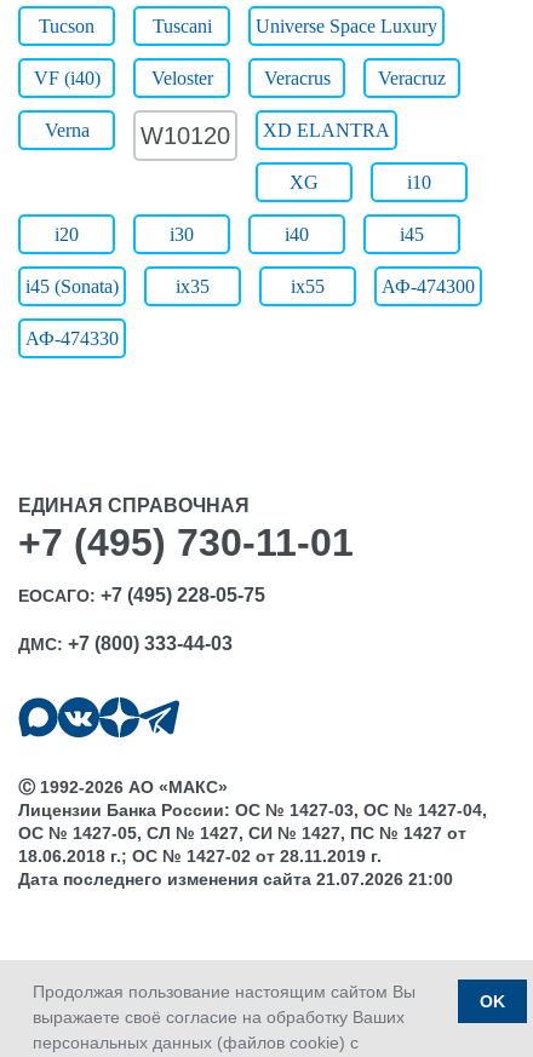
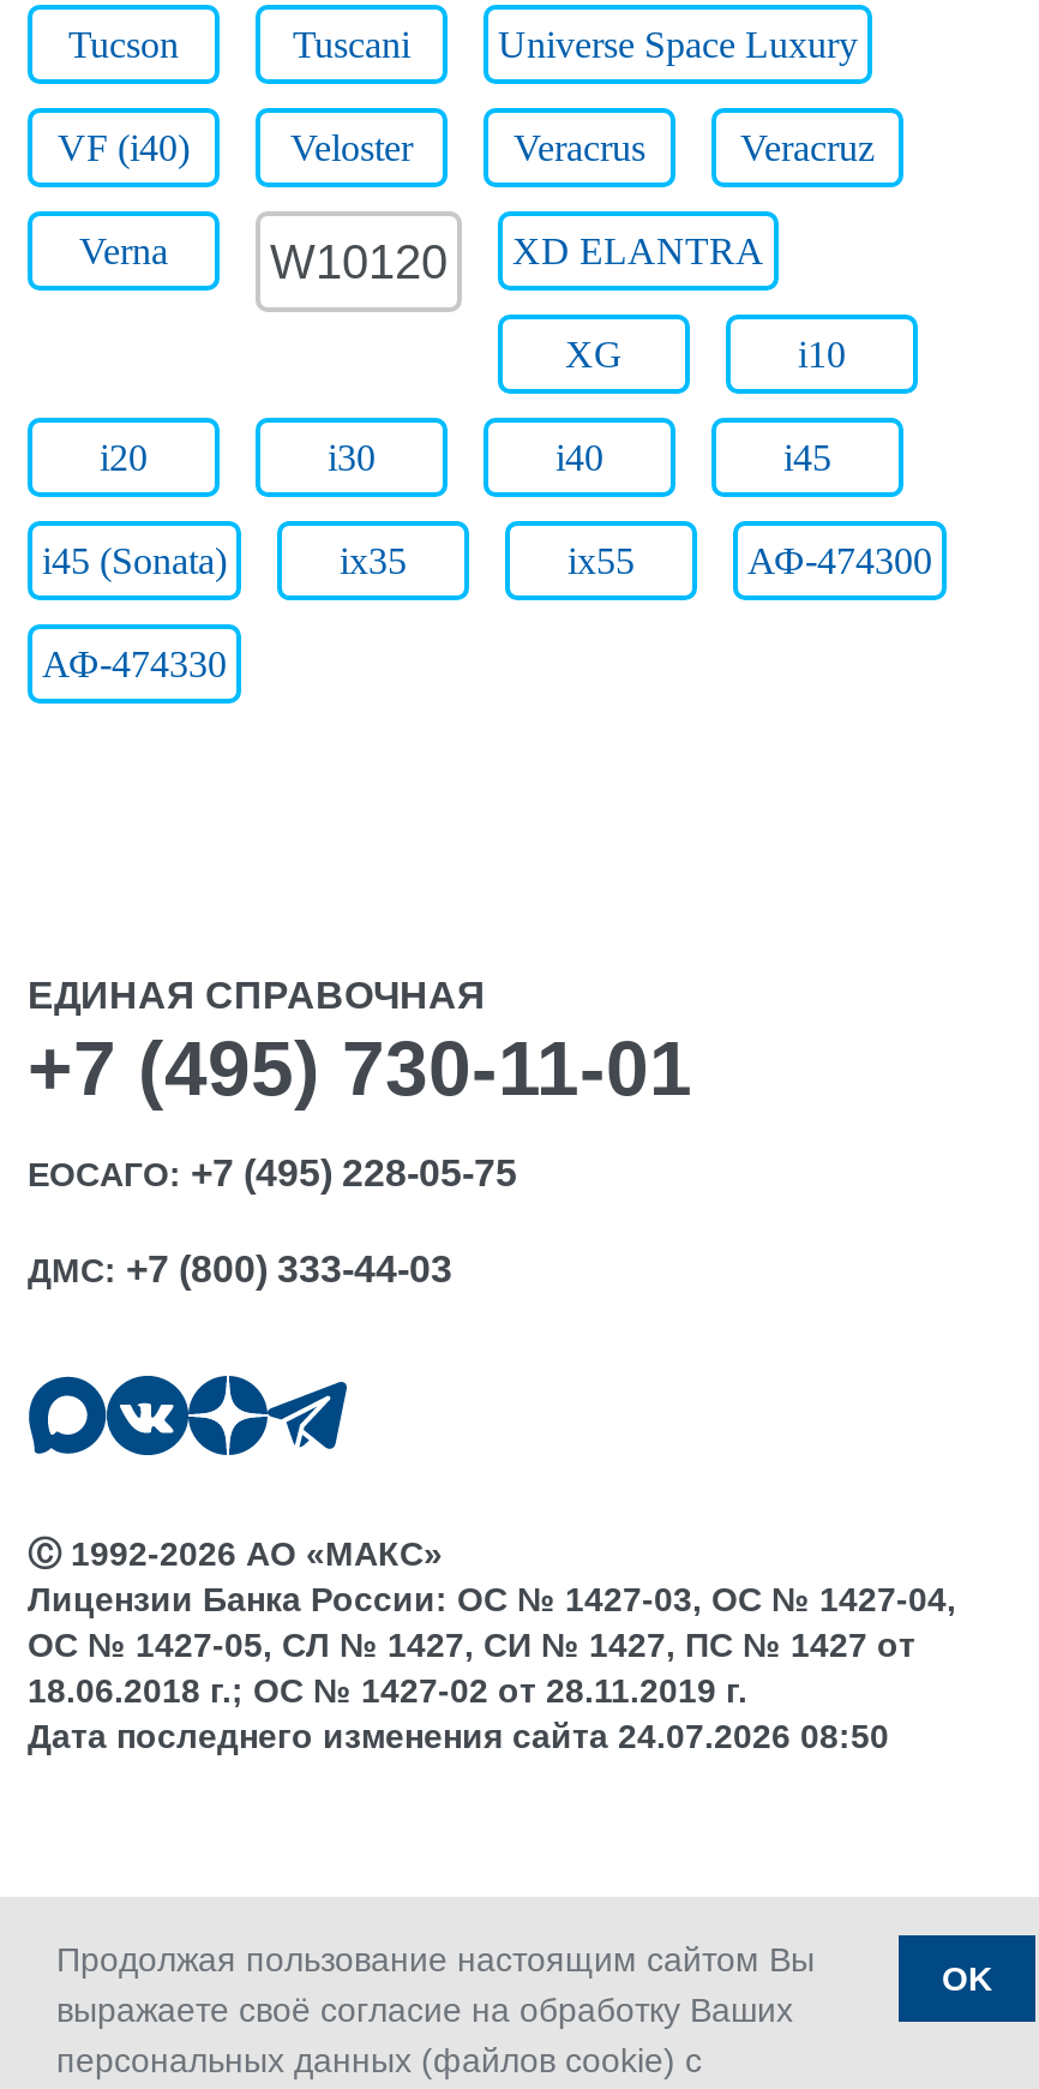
[18,870,453,889] Дата последнего изменения сайта 21.07.2026 21:00 -> [28,1718,889,1756] Дата последнего изменения сайта 24.07.2026 08:50

